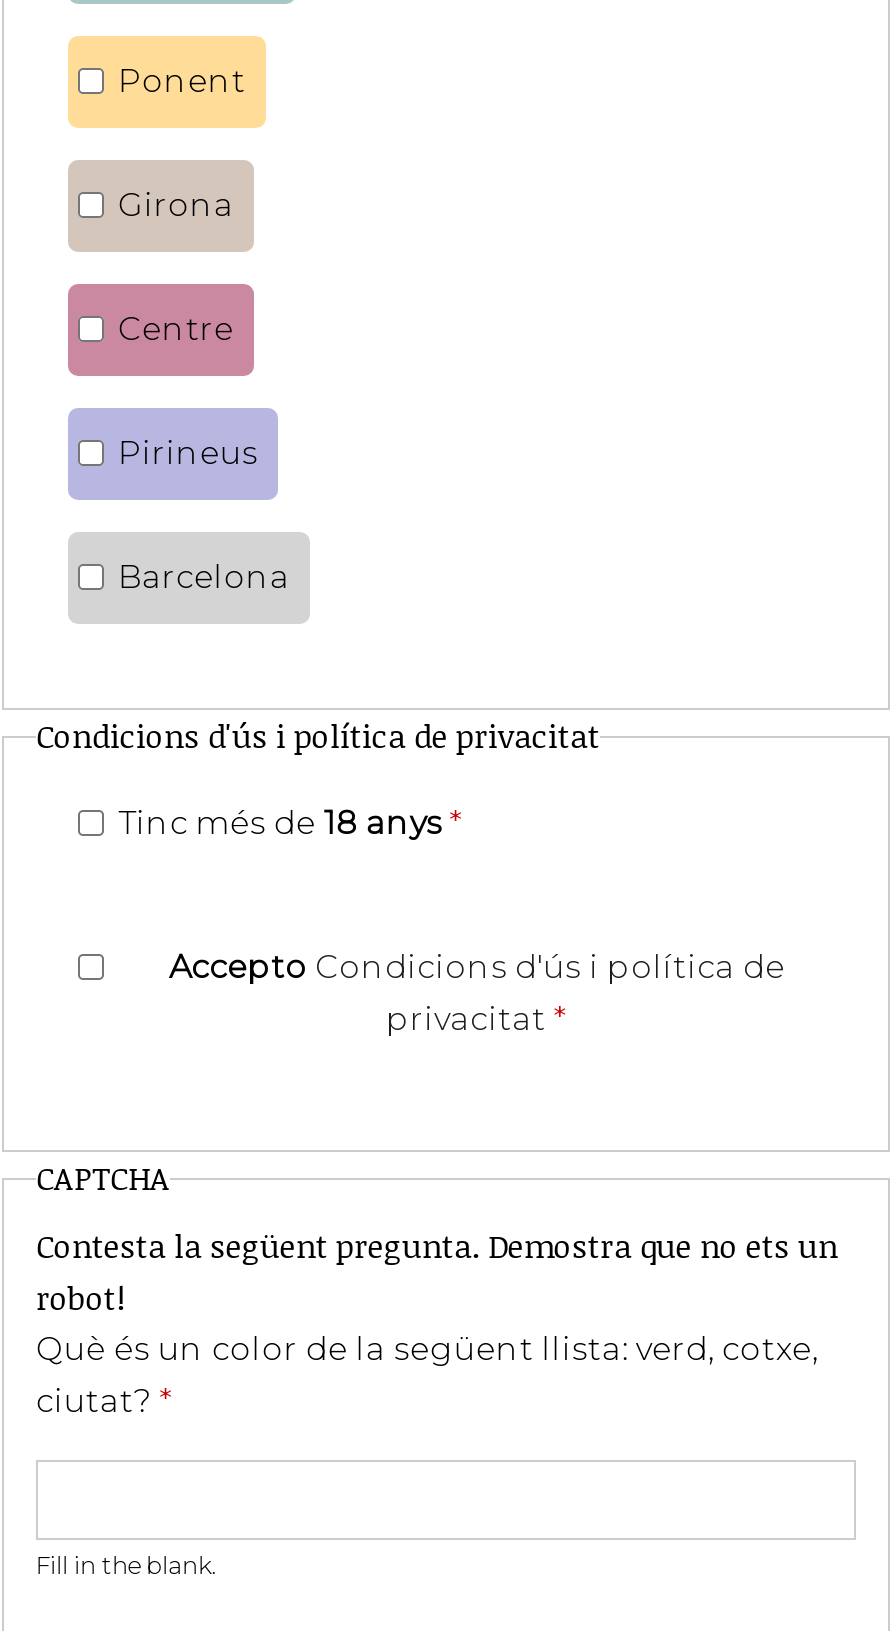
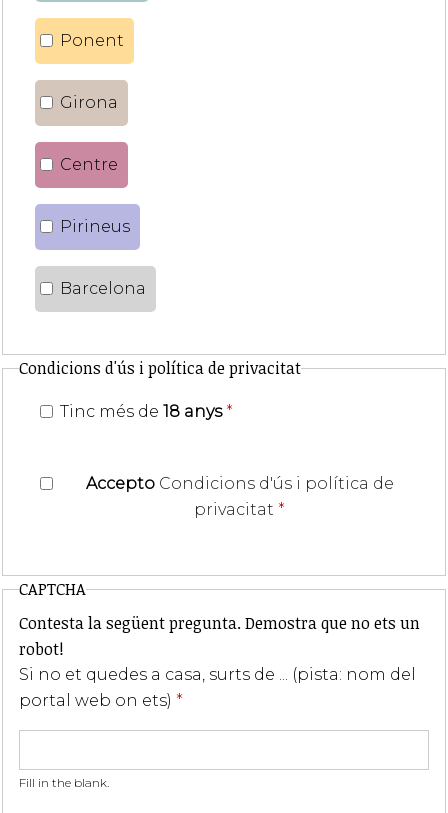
[36,1331,818,1421] Què és un color de la següent llista: verd, cotxe, | ciutat? * -> [19,665,416,710] Si no et quedes a casa, surts de ... (pista: nom del | portal web on ets) *

